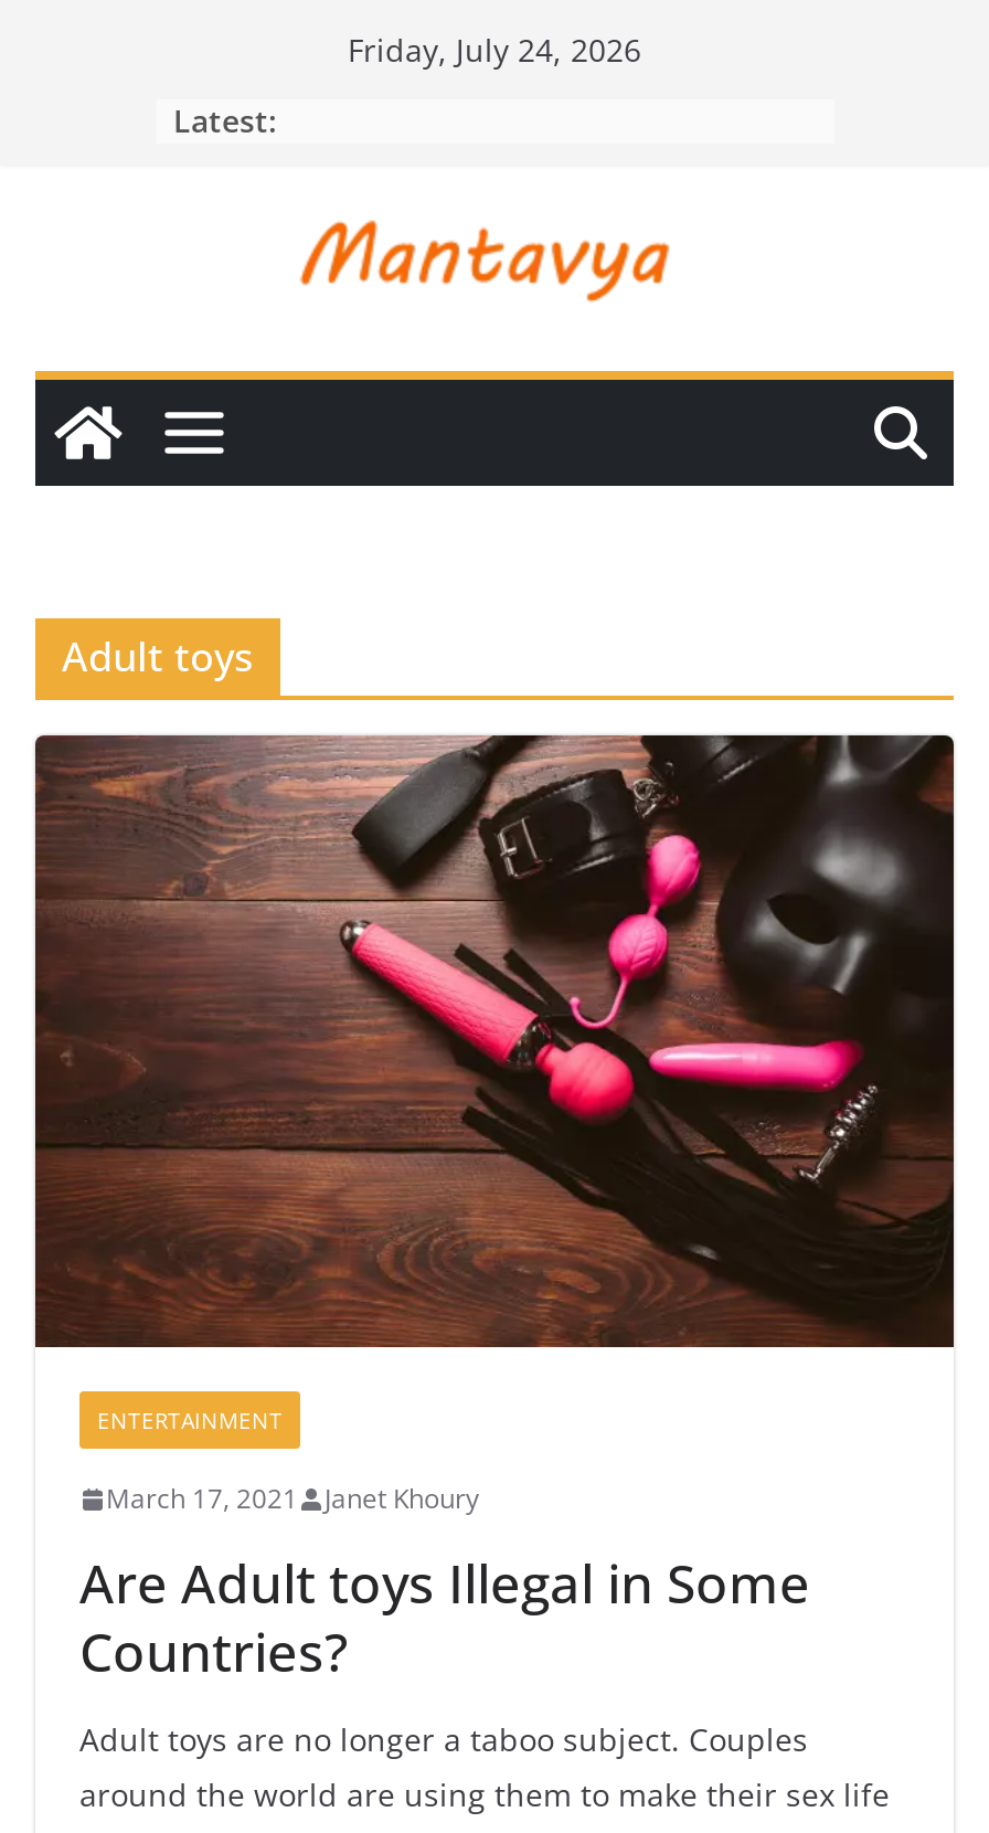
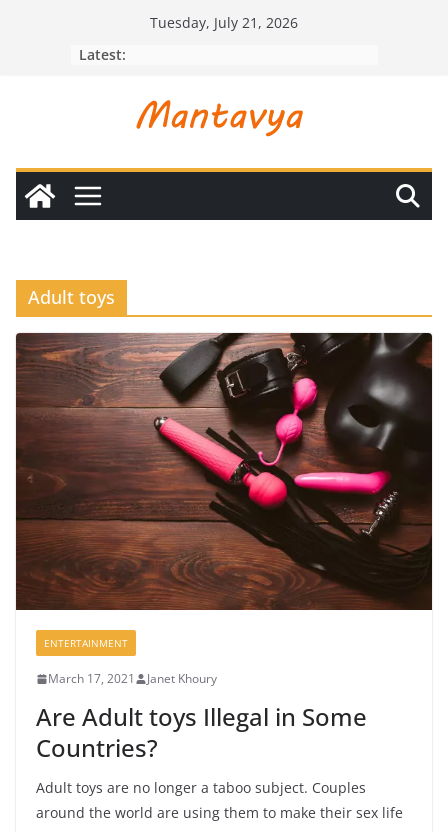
[348,29,641,71] Friday, July 24, 2026 -> [150,13,298,32] Tuesday, July 21, 2026

